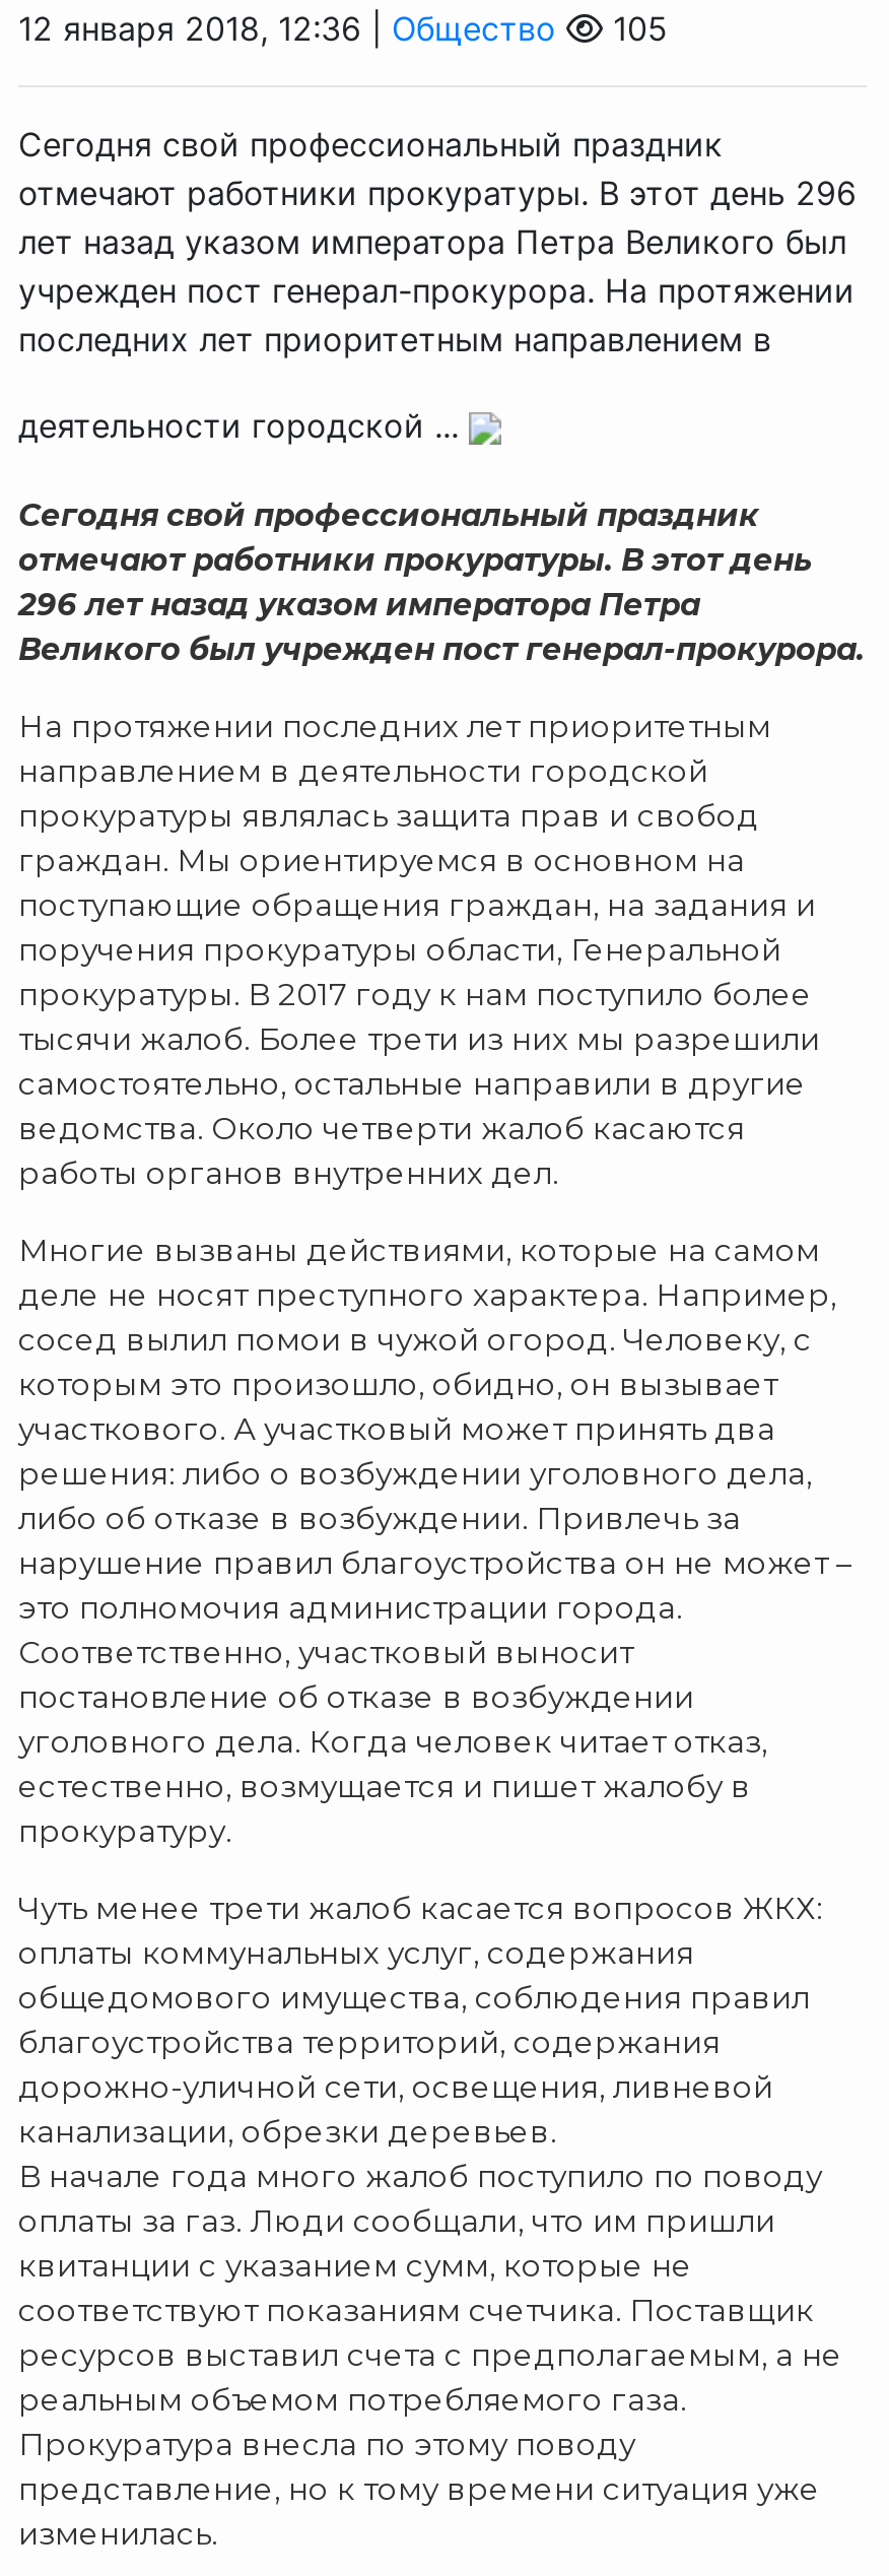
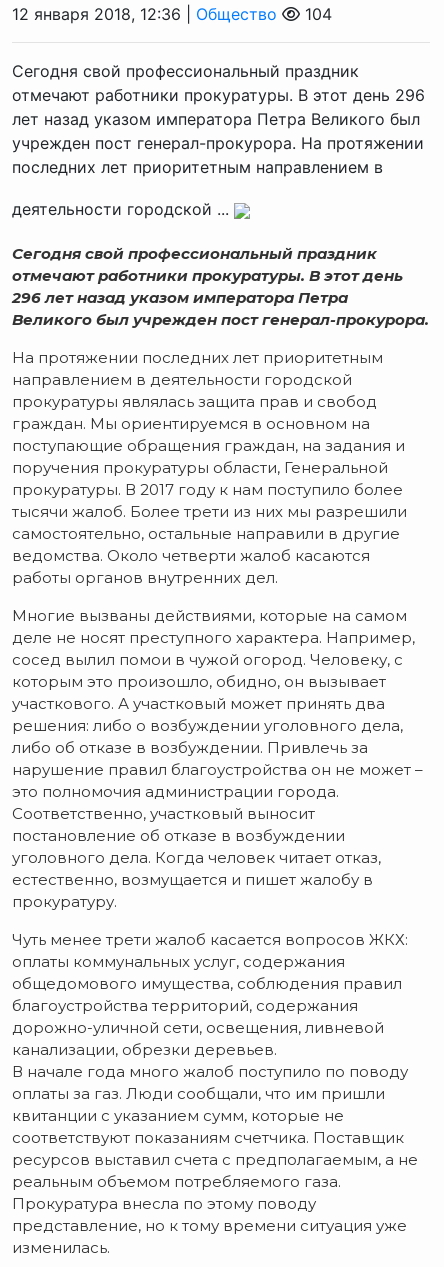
[603,8,668,49] 105 -> [300,4,332,24] 104

